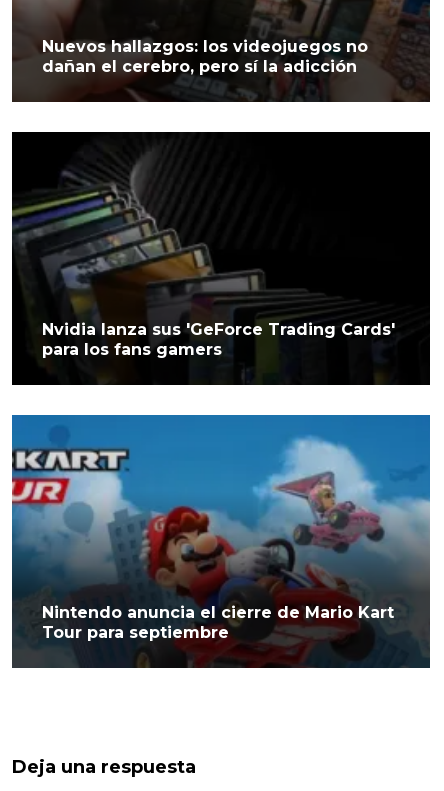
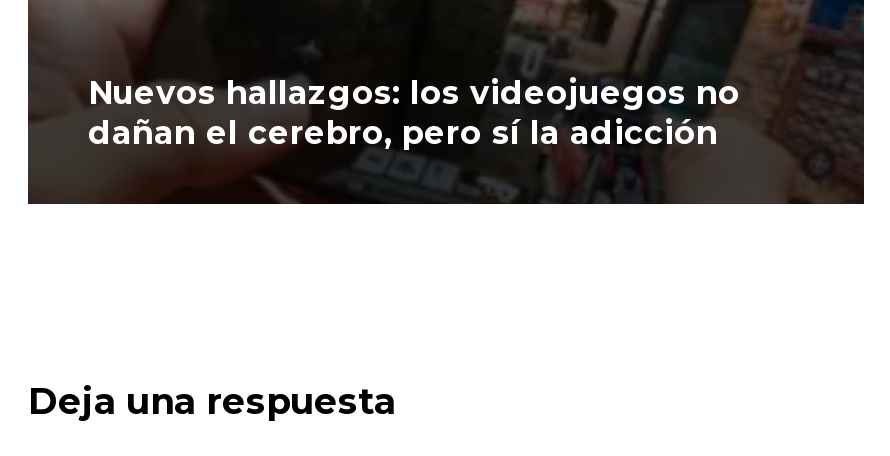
[12,131,430,386] [image] | Nvidia lanza sus 'GeForce Trading Cards' | para los fans gamers -> none
[11,414,431,668] [image] | Nintendo anuncia el cierre de Mario Kart | Tour para septiembre -> none

